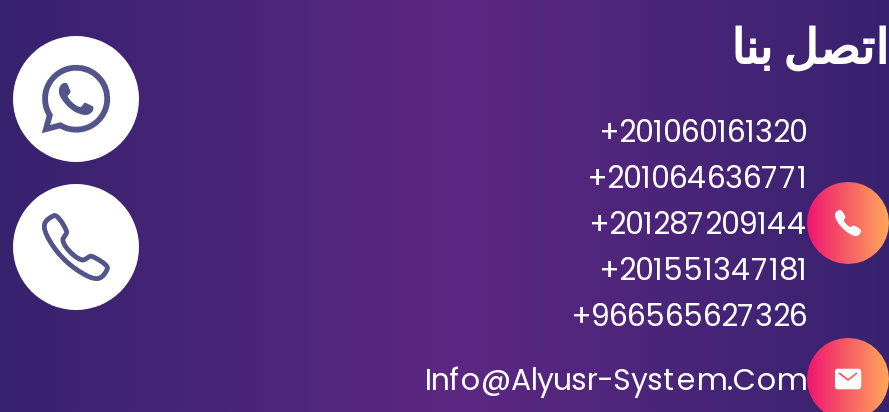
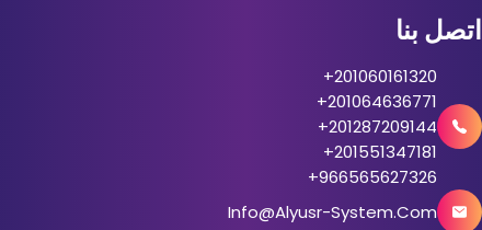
[11,34,141,164] [image] -> none
[11,182,141,312] [image] -> none

